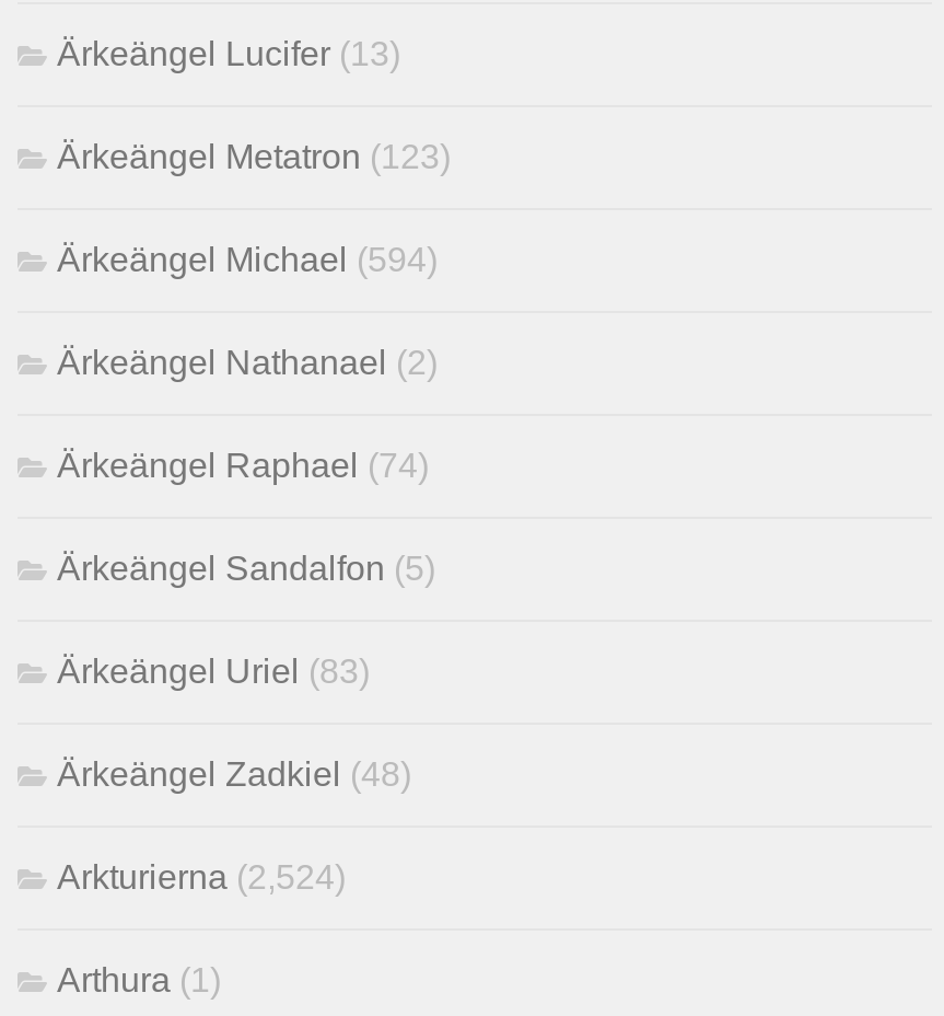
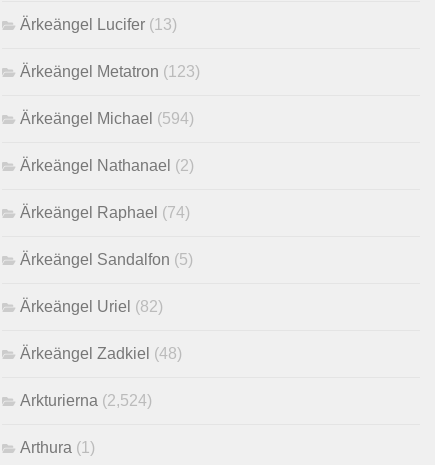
[57,652,370,689] Ärkeängel Uriel (83) -> [20,298,163,315] Ärkeängel Uriel (82)

